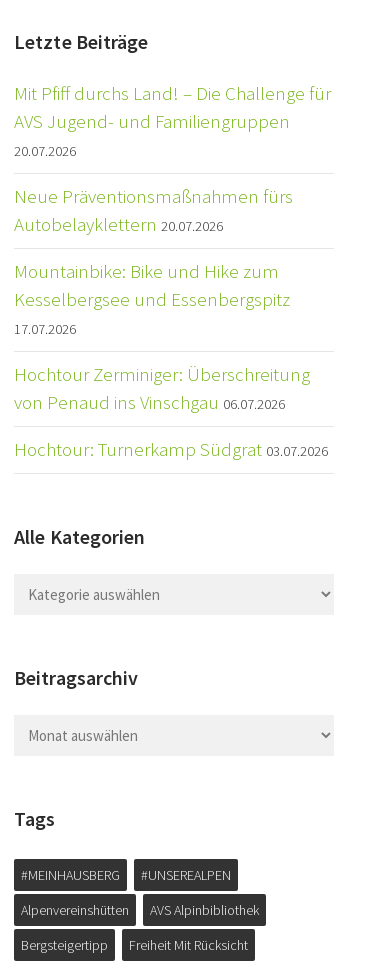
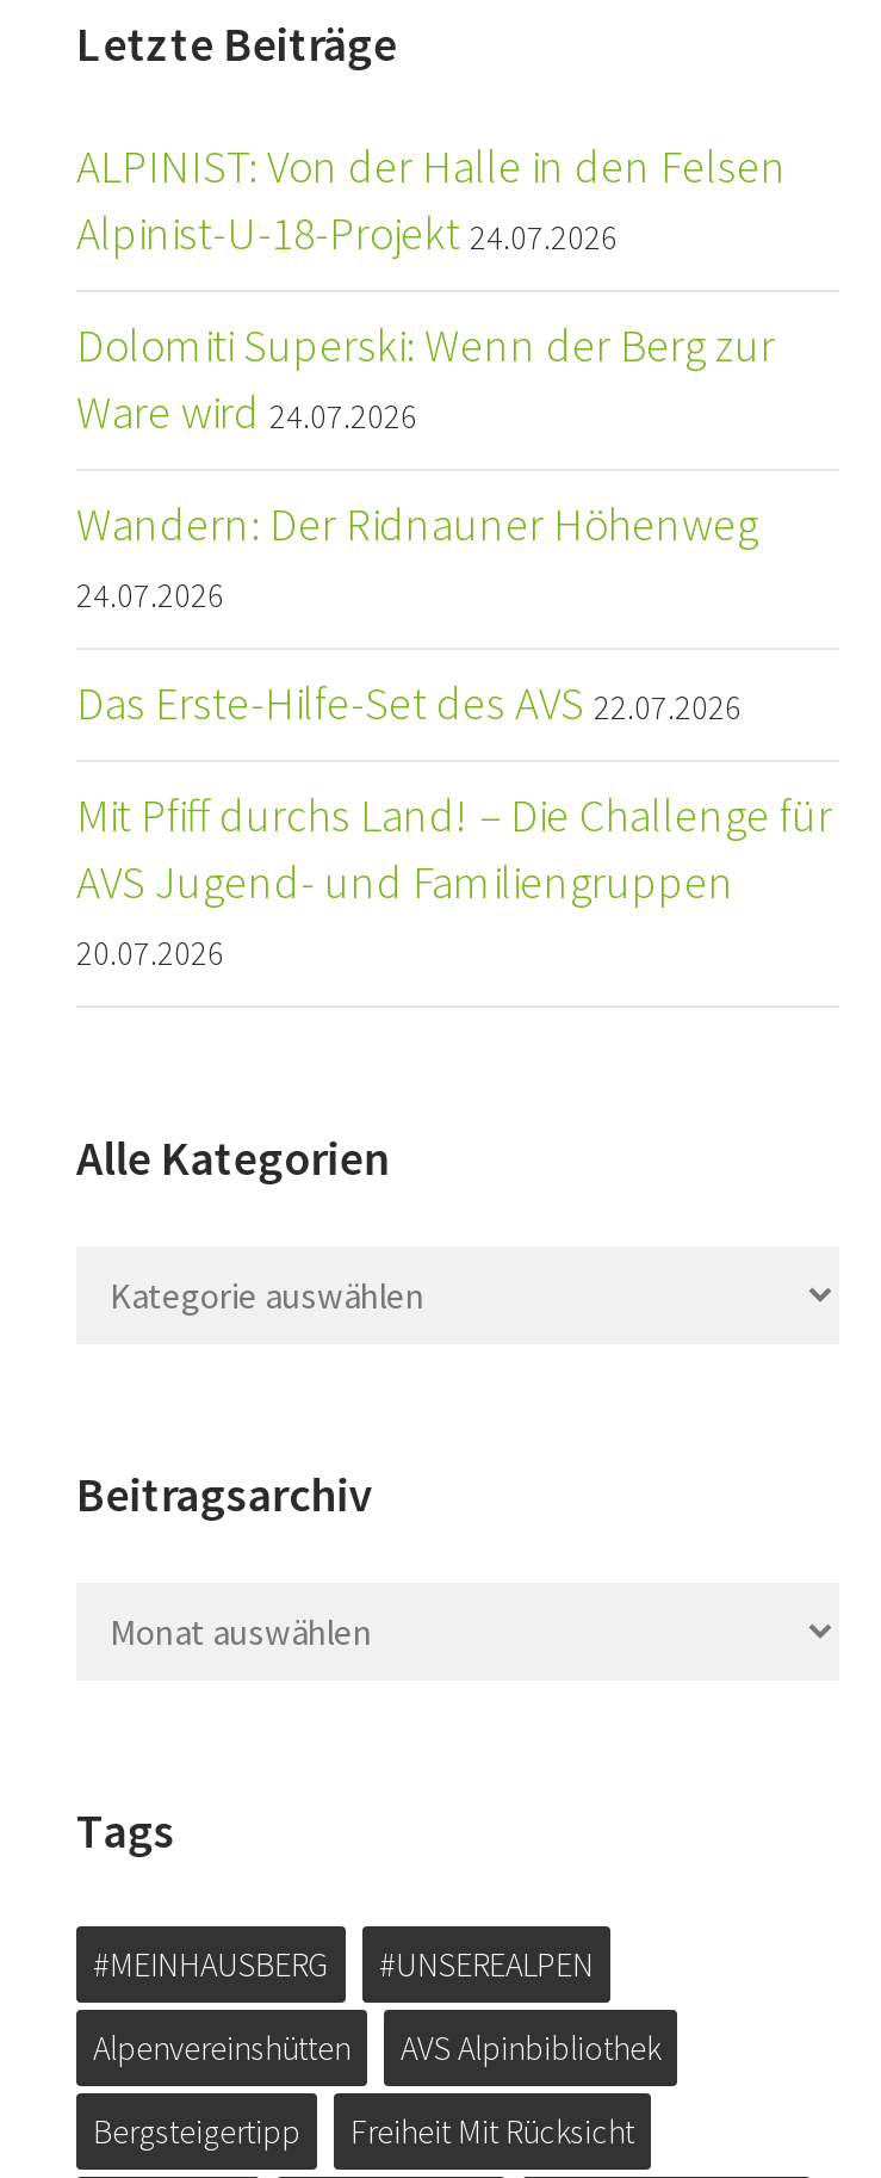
none -> [76,138,787,732] ALPINIST: Von der Halle in den Felsen | Alpinist-U-18-Projekt 24.07.2026 | Dolomiti Superski: Wenn der Berg zur | Ware wird 24.07.2026 | Wandern: Der Ridnauner Höhenweg | 24.07.2026 | Das Erste-Hilfe-Set des AVS 22.07.2026
moved [14,81,331,160] -> [76,787,832,975]: Mit Pfiff durchs Land! – Die Challenge für | AVS Jugend- und Familiengruppen | 20.07.2026
[14,184,328,461] Neue Präventionsmaßnahmen fürs | Autobelayklettern 20.07.2026 | Mountainbike: Bike und Hike zum | Kesselbergsee und Essenbergspitz | 17.07.2026 | Hochtour Zerminiger: Überschreitung | von Penaud ins Vinschgau 06.07.2026 | Hochtour: Turnerkamp Südgrat 03.07.2026 -> none

